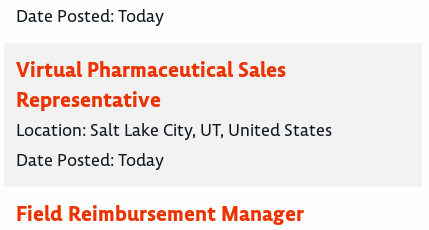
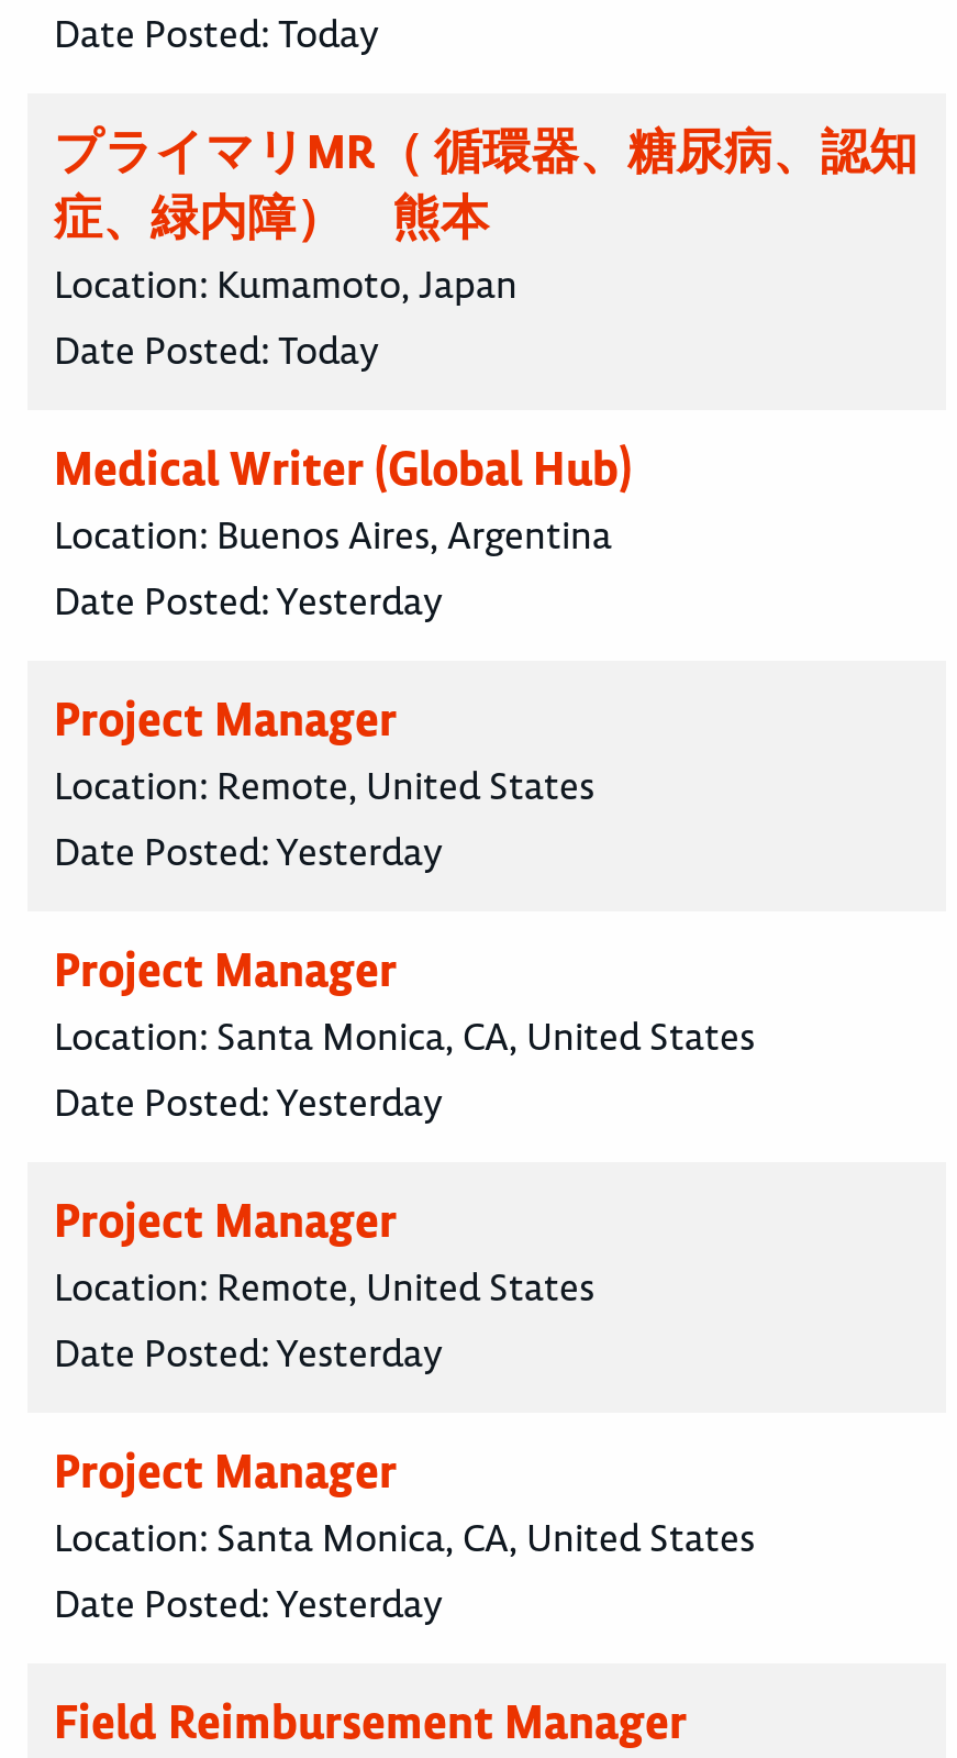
[16,56,332,141] Virtual Pharmaceutical Sales | Representative | Location: Salt Lake City, UT, United States -> [54,122,917,309] プライマリMR（ 循環器、糖尿病、認知 | 症、緑内障） 熊本 | Location: Kumamoto, Japan
none -> [54,439,755,1628] Medical Writer (Global Hub) | Location: Buenos Aires, Argentina | Date Posted:Yesterday | Project Manager | Location: Remote, United States | Date Posted:Yesterday | Project Manager | Location: Santa Monica, CA, United States | Date Posted:Yesterday | Project Manager | Location: Remote, United States | Date Posted:Yesterday | Project Manager | Location: Santa Monica, CA, United States | Date Posted:Yesterday

